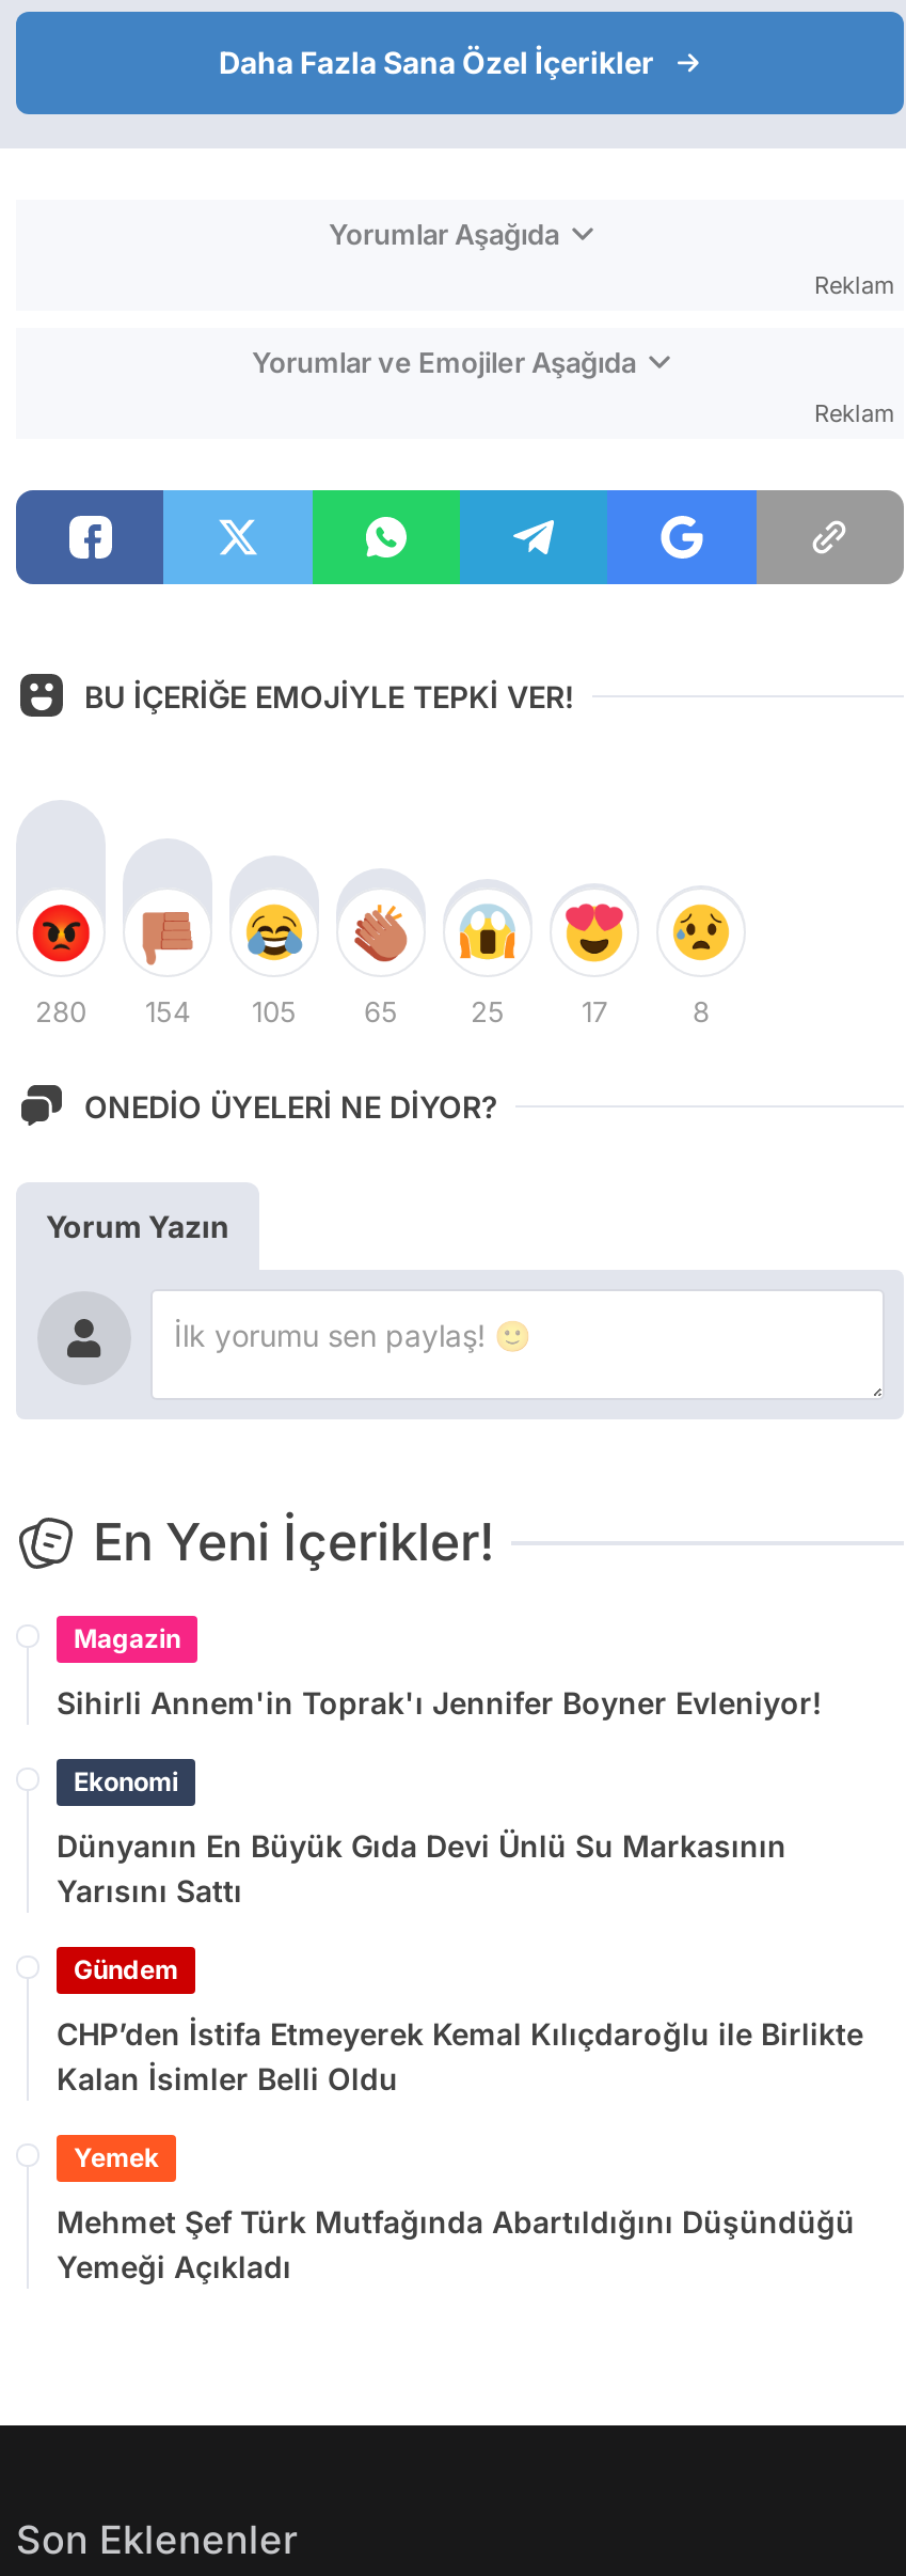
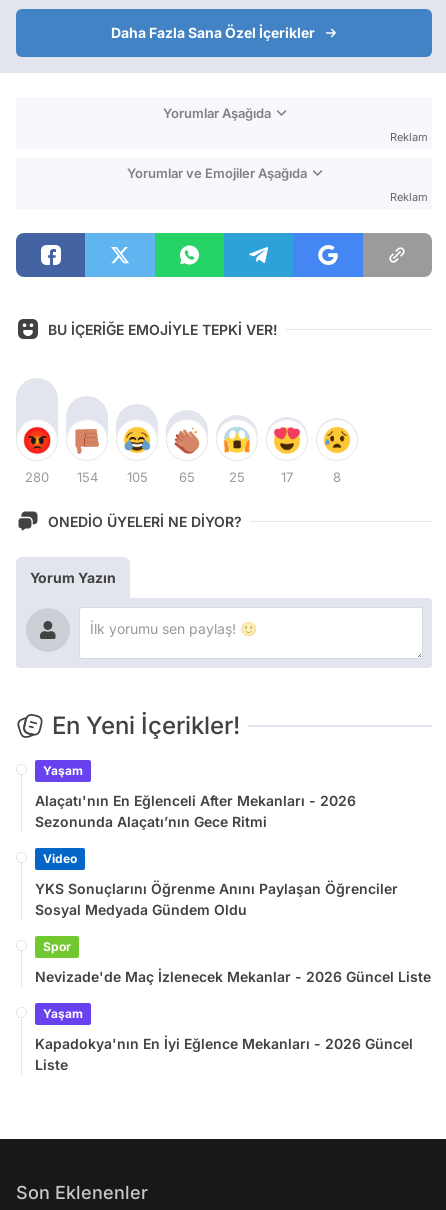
[74,1622,180,1655] Magazin -> [43,763,83,778] Yaşam
[57,1684,823,1721] Sihirli Annem'in Toprak'ı Jennifer Boyner Evleniyor! -> [35,792,356,830] Alaçatı'nın En Eğlenceli After Mekanları - 2026 | Sezonunda Alaçatı’nın Gece Ritmi
[74,1766,178,1798] Ekonomi -> [43,851,77,866] Video
[57,1828,786,1909] Dünyanın En Büyük Gıda Devi Ünlü Su Markasının | Yarısını Sattı -> [35,880,398,918] YKS Sonuçlarını Öğrenme Anını Paylaşan Öğrenciler | Sosyal Medyada Gündem Oldu
[74,1954,178,1986] Gündem -> [43,939,71,954] Spor
[57,2016,863,2097] CHP’den İstifa Etmeyerek Kemal Kılıçdaroğlu ile Birlikte | Kalan İsimler Belli Oldu -> [35,968,431,985] Nevizade'de Maç İzlenecek Mekanlar - 2026 Güncel Liste
[74,2142,159,2174] Yemek -> [43,1006,83,1021] Yaşam
[57,2203,855,2285] Mehmet Şef Türk Mutfağında Abartıldığını Düşündüğü | Yemeği Açıkladı -> [35,1035,413,1073] Kapadokya'nın En İyi Eğlence Mekanları - 2026 Güncel | Liste

